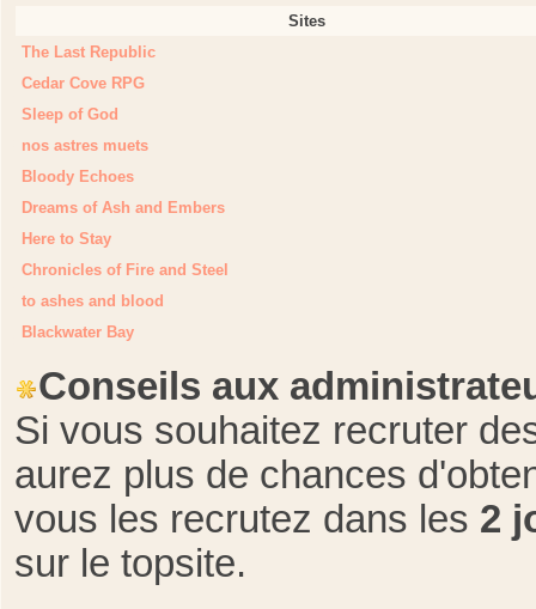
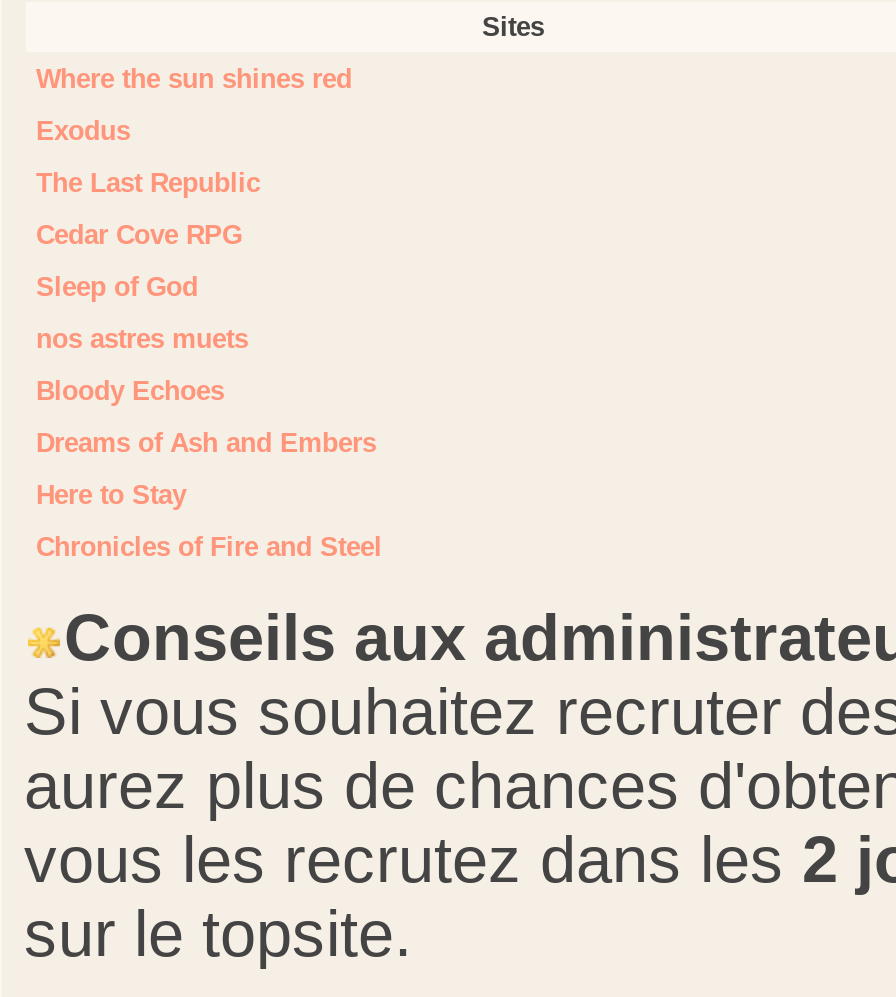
none -> [36,64,352,146] Where the sun shines red | Exodus
moved [22,43,229,279] -> [36,168,382,562]: The Last Republic | Cedar Cove RPG | Sleep of God | nos astres muets | Bloody Echoes | Dreams of Ash and Embers | Here to Stay | Chronicles of Fire and Steel
[22,292,164,341] to ashes and blood | Blackwater Bay -> none

